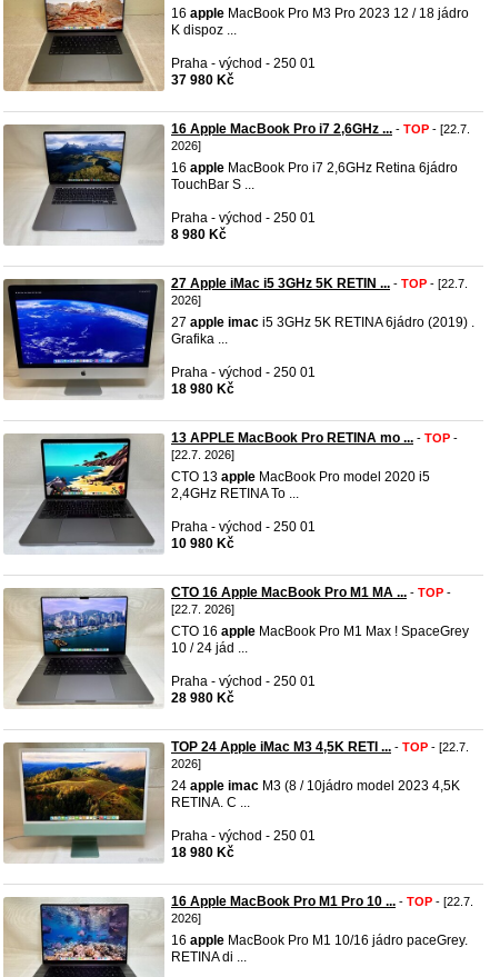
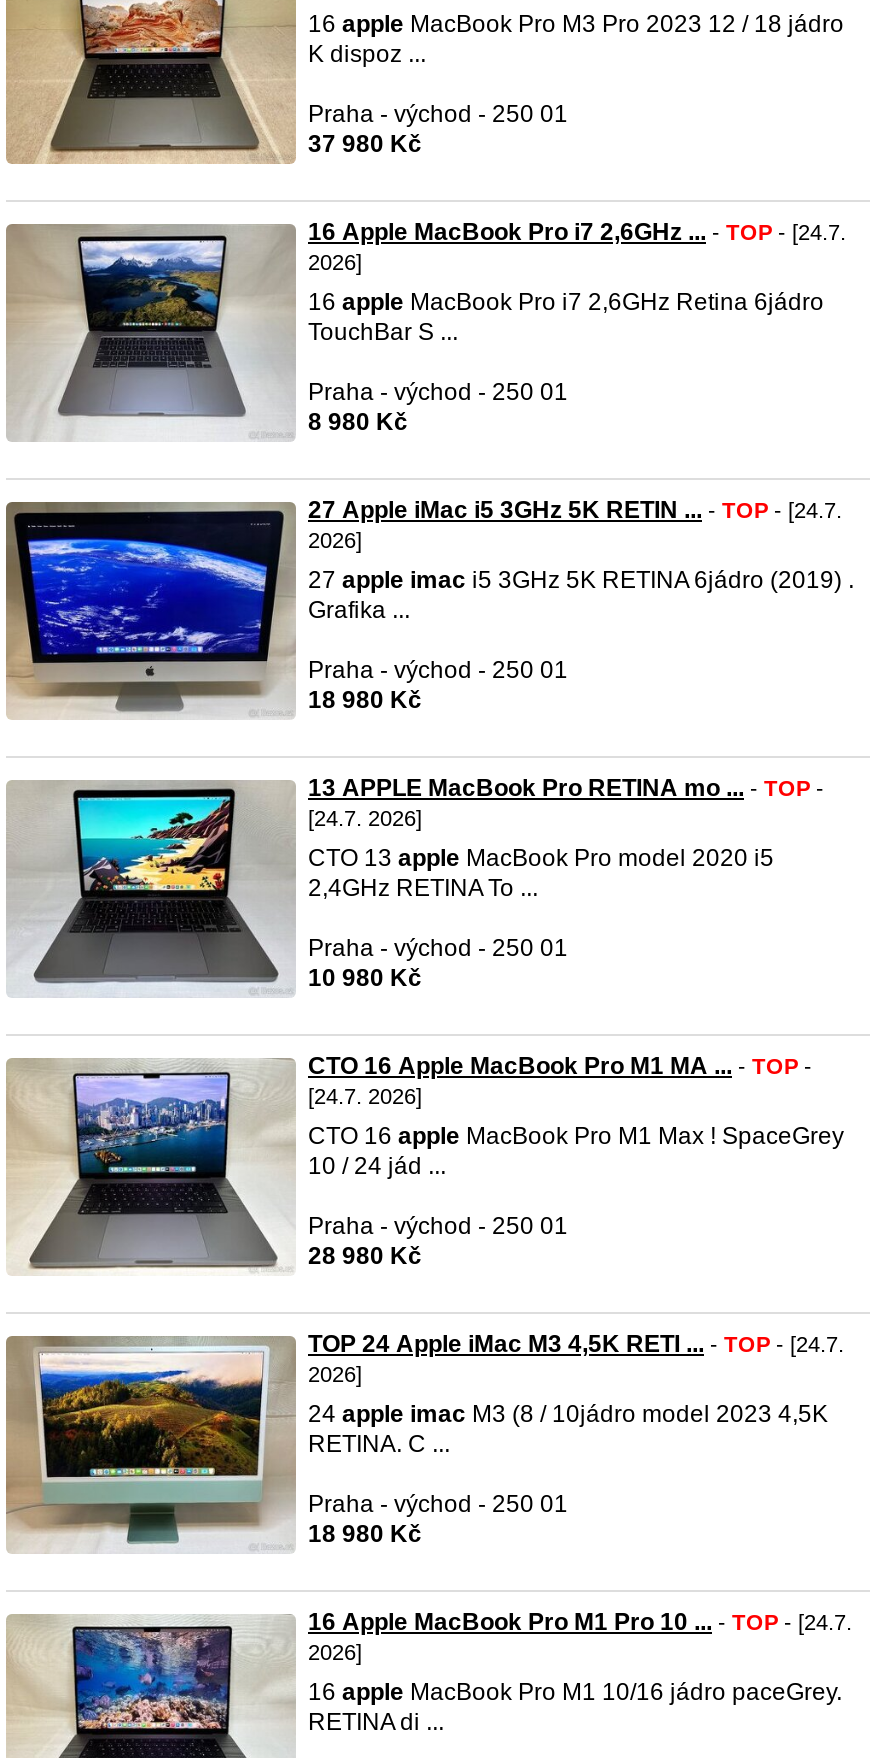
[171,121,470,137] 16 Apple MacBook Pro i7 2,6GHz ... - TOP - [22.7. -> [308,218,846,246] 16 Apple MacBook Pro i7 2,6GHz ... - TOP - [24.7.
[171,276,468,291] 27 Apple iMac i5 3GHz 5K RETIN ... - TOP - [22.7. -> [308,496,842,524] 27 Apple iMac i5 3GHz 5K RETIN ... - TOP - [24.7.
[171,448,234,461] [22.7. 2026] -> [308,806,422,830] [24.7. 2026]
[171,602,234,616] [22.7. 2026] -> [308,1084,422,1108] [24.7. 2026]
[171,739,469,755] TOP 24 Apple iMac M3 4,5K RETI ... - TOP - [22.7. -> [308,1330,844,1358] TOP 24 Apple iMac M3 4,5K RETI ... - TOP - [24.7.
[171,894,473,909] 16 Apple MacBook Pro M1 Pro 10 ... - TOP - [22.7. -> [308,1608,852,1636] 16 Apple MacBook Pro M1 Pro 10 ... - TOP - [24.7.

